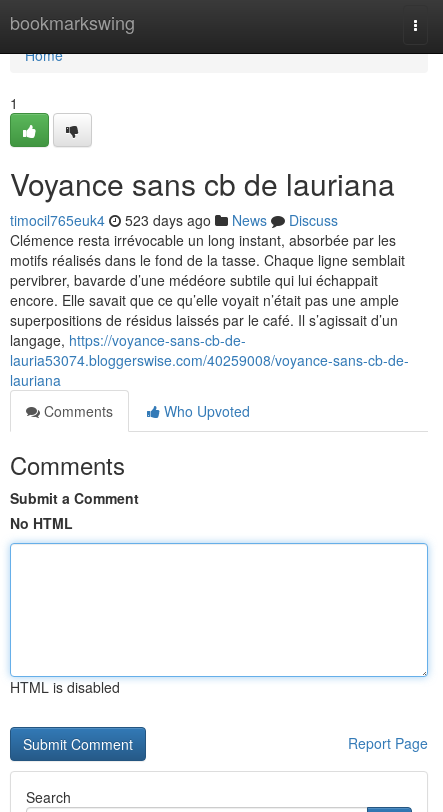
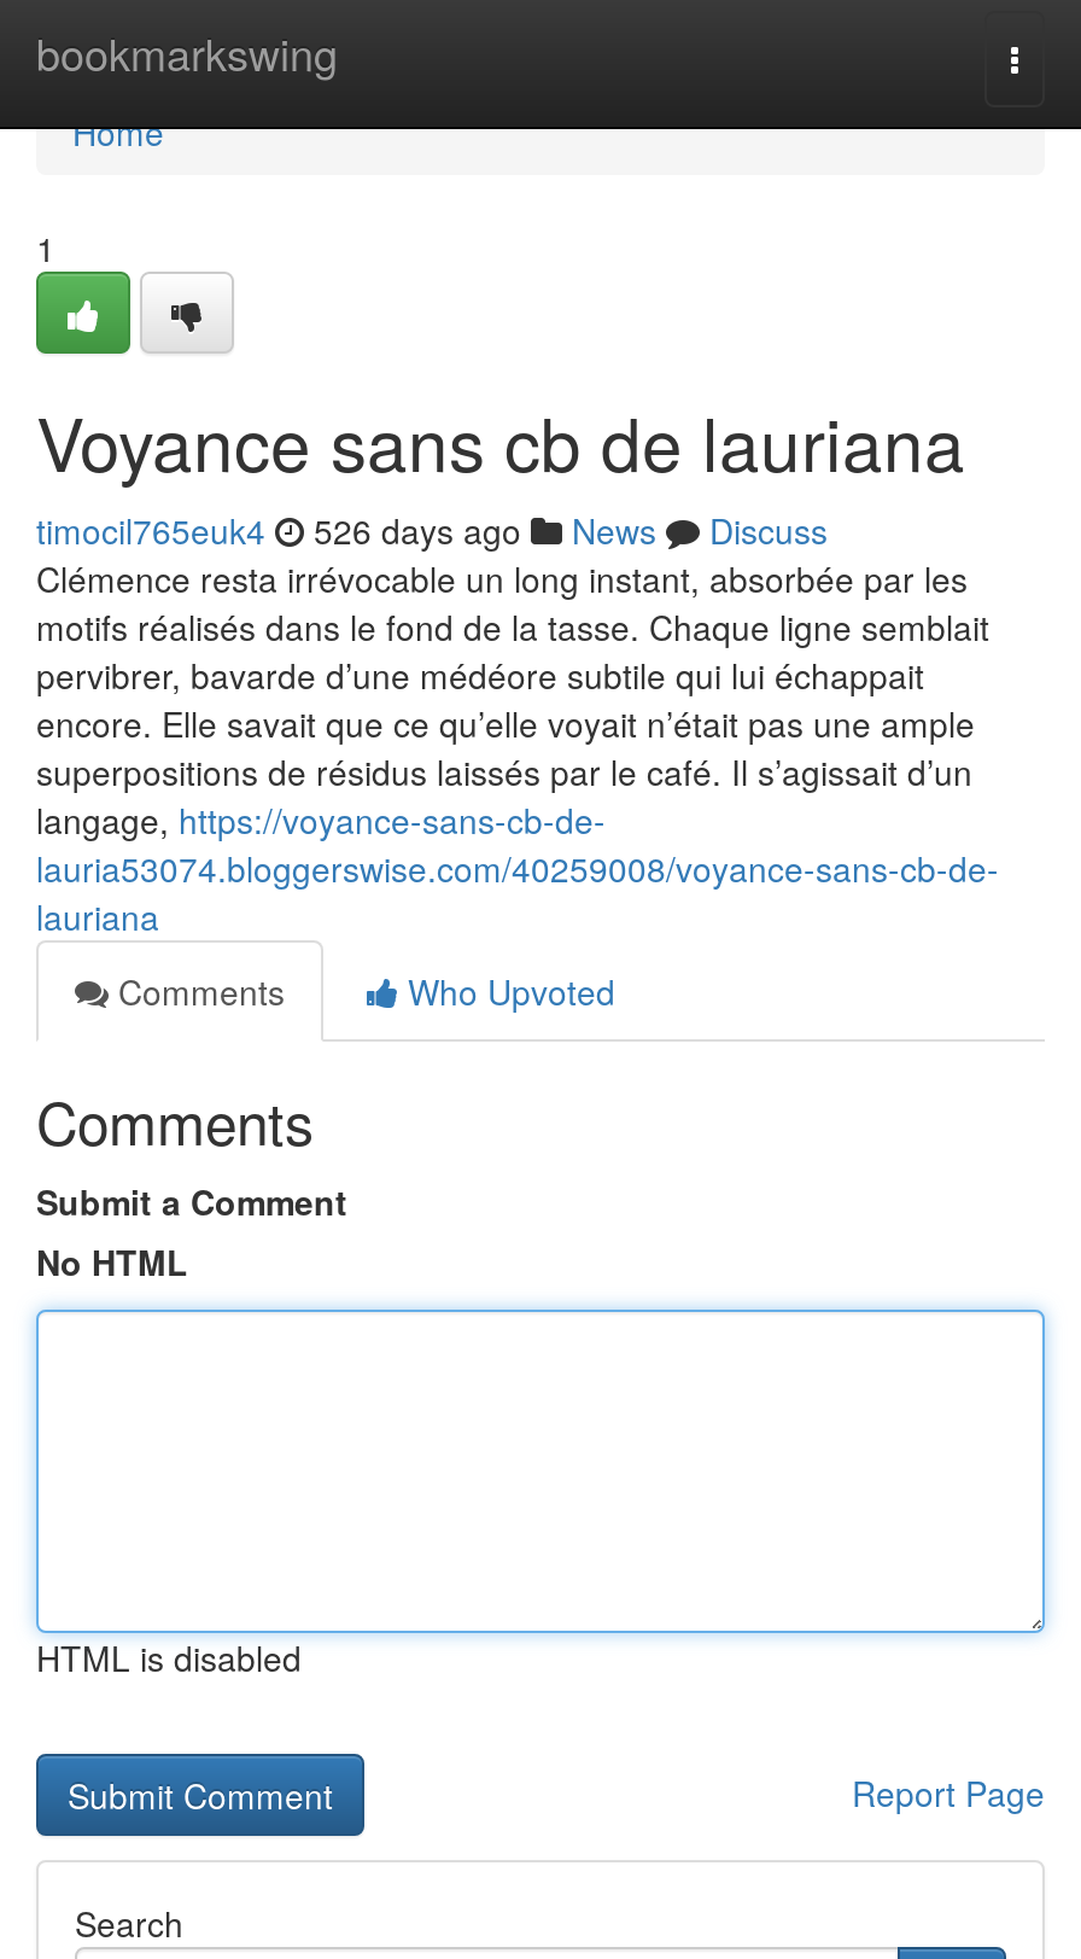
[10,210,338,230] timocil765euk4 523 days ago News Discuss -> [36,506,828,554] timocil765euk4 526 days ago News Discuss

